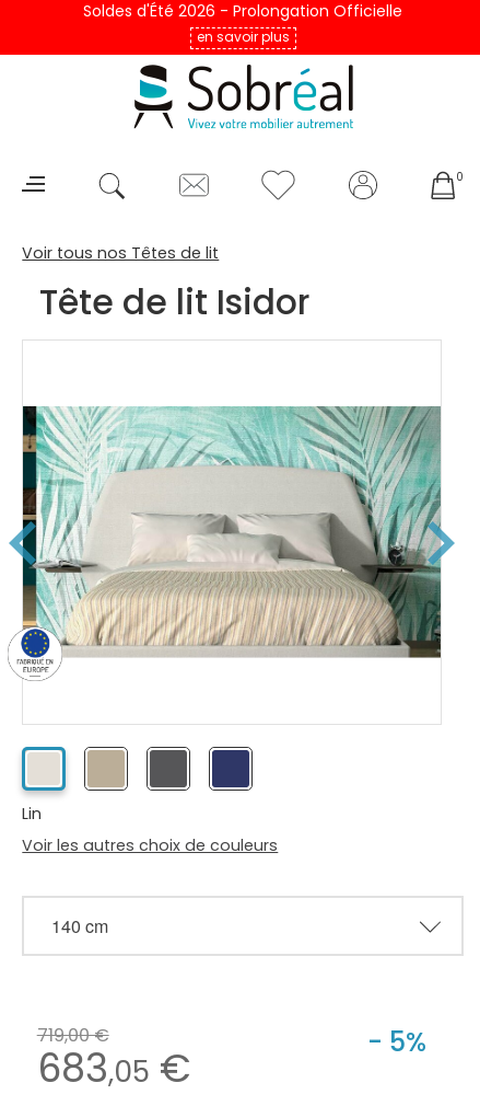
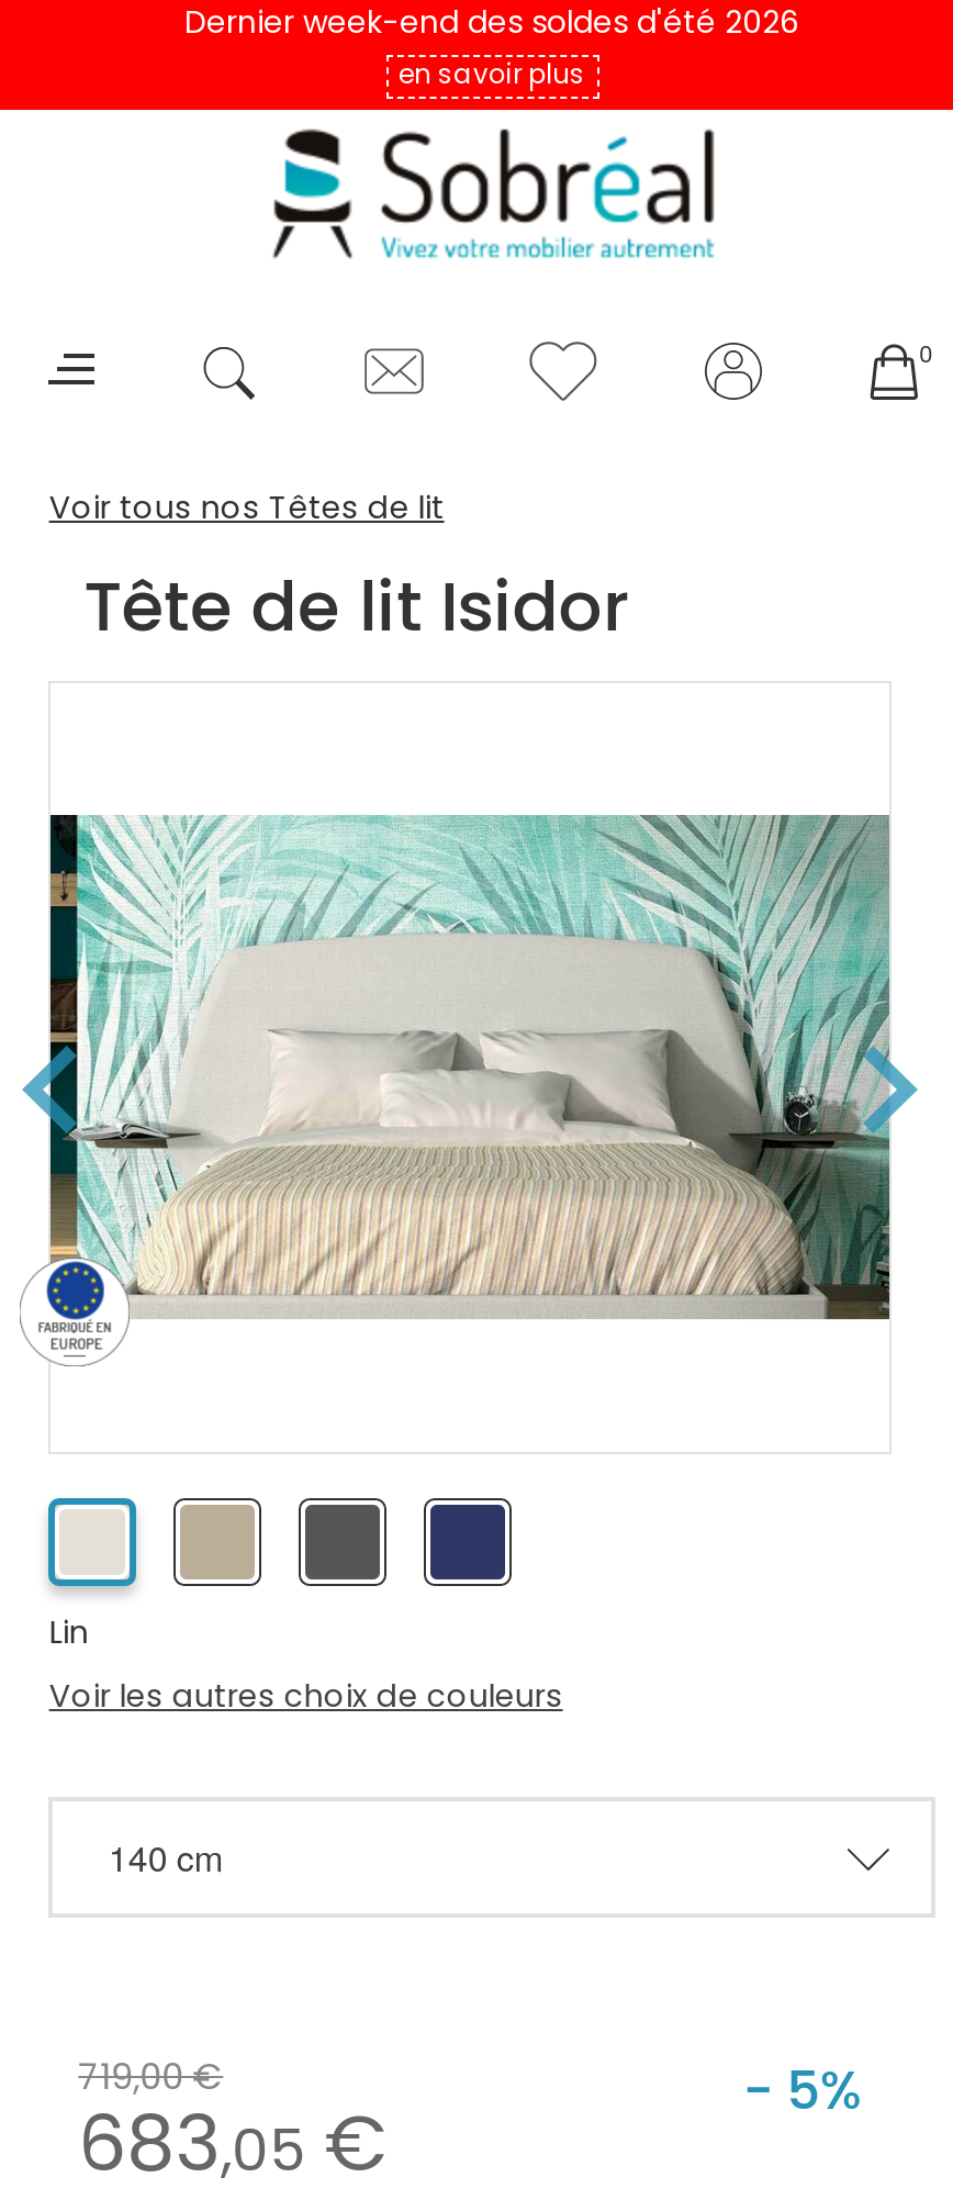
[83,0,402,22] Soldes d'Été 2026 - Prolongation Officielle -> [184,0,799,44] Dernier week-end des soldes d'été 2026

